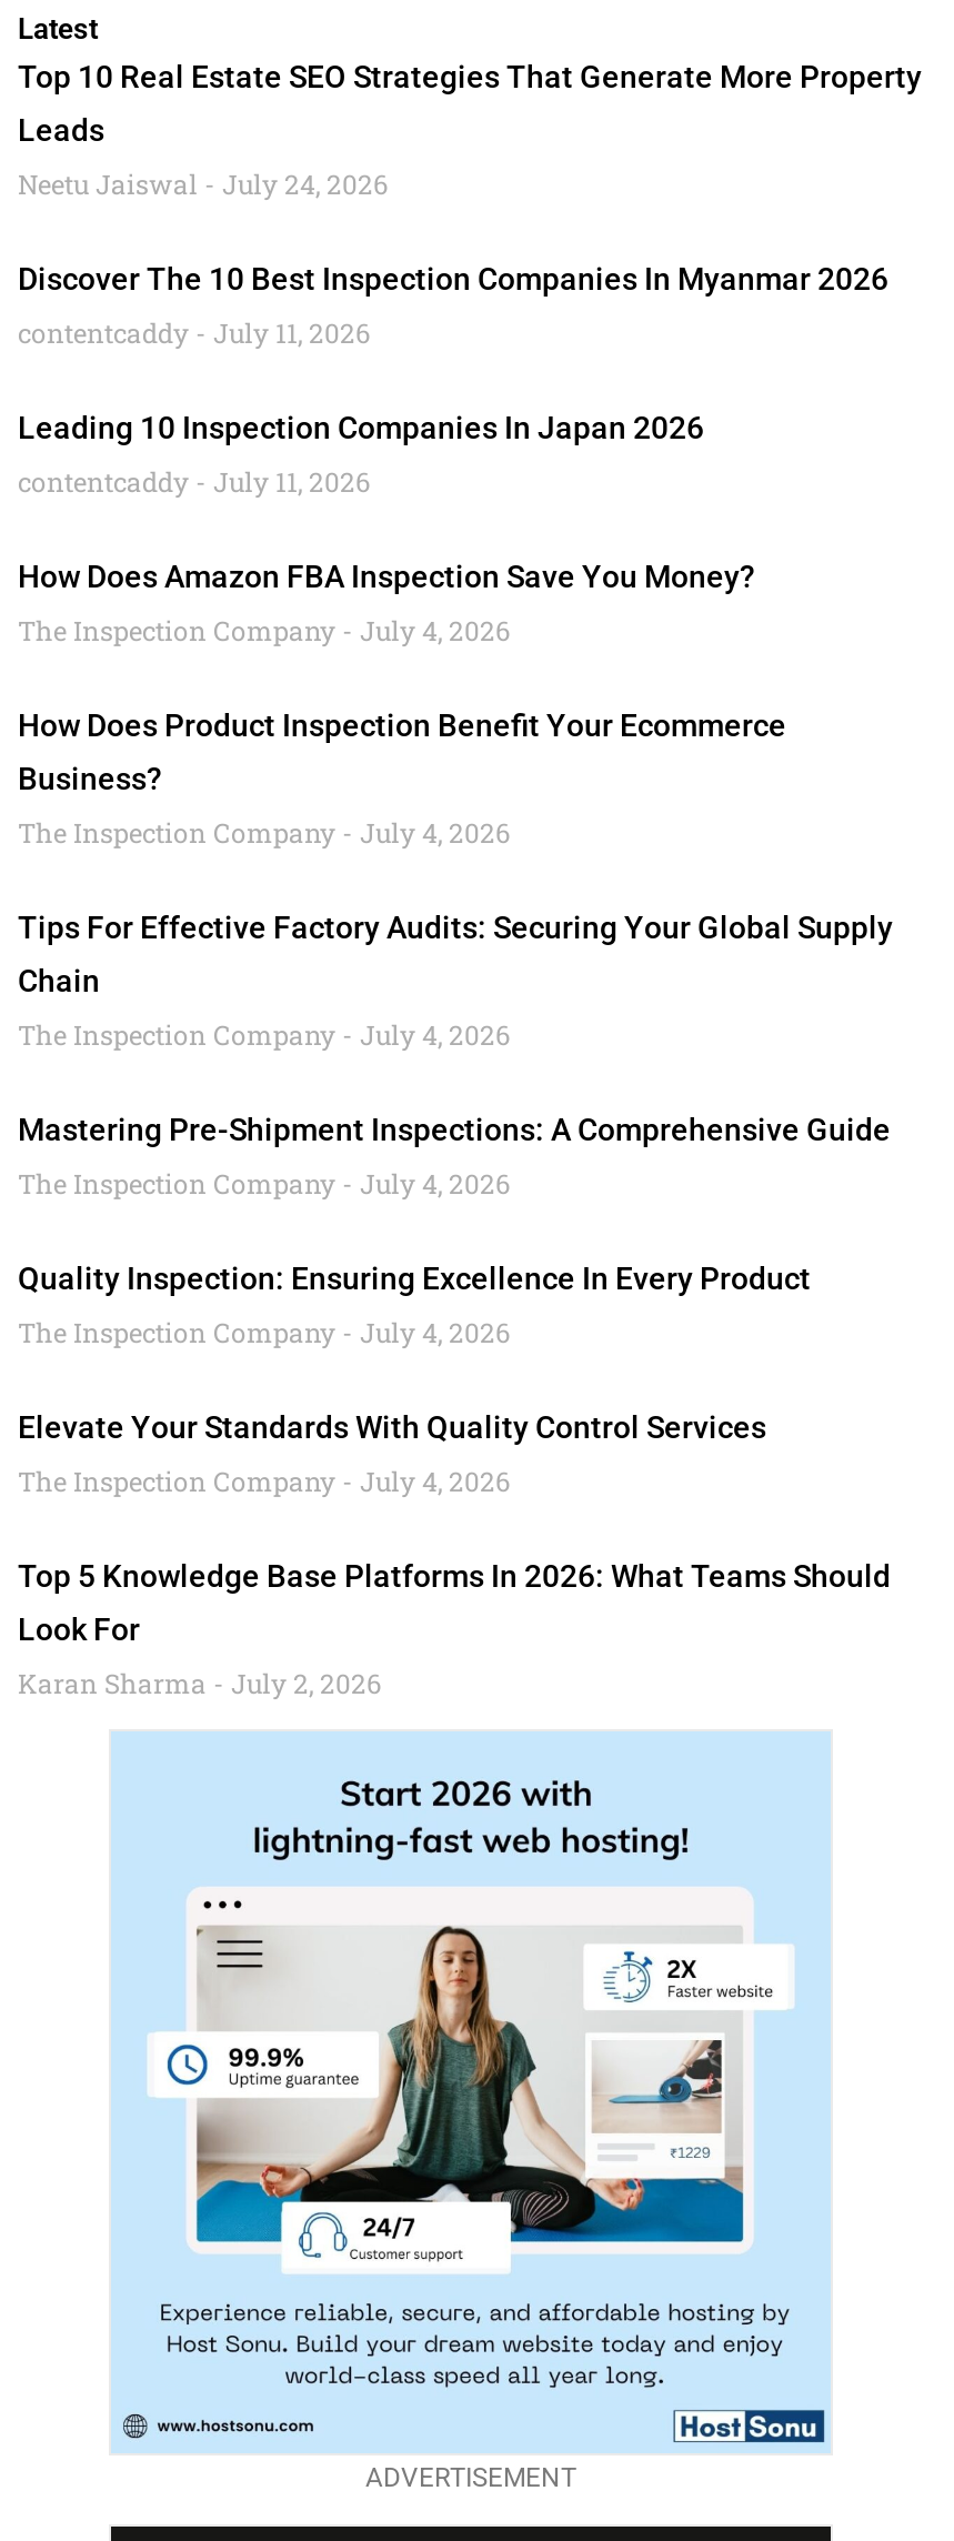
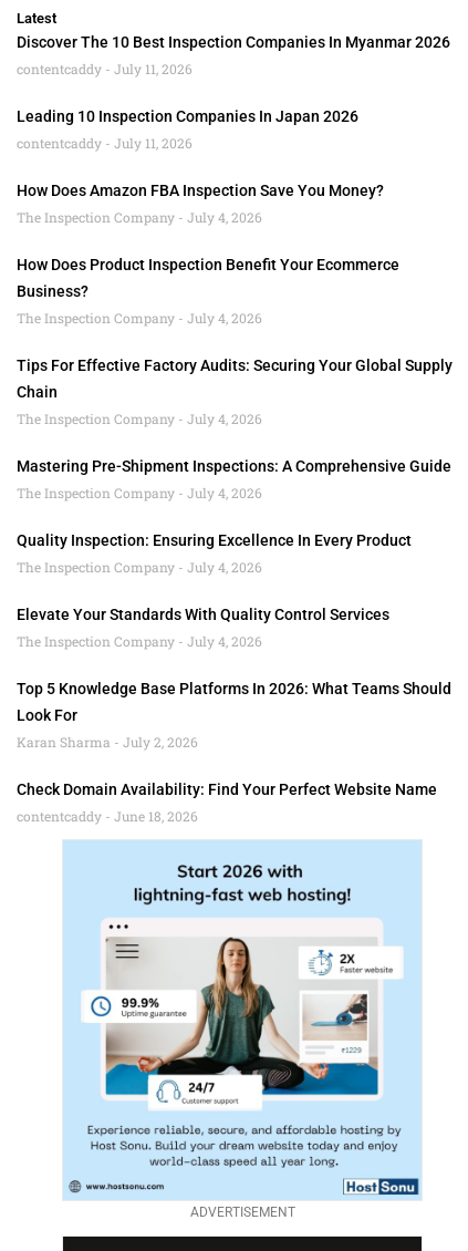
[18,59,922,201] Top 10 Real Estate SEO Strategies That Generate More Property | Leads | Neetu Jaiswal July 24, 2026 -> none
moved [18,261,893,1701] -> [17,33,453,751]: Discover The 10 Best Inspection Companies In Myanmar 2026 | contentcaddy July 11, 2026 | Leading 10 Inspection Companies In Japan 2026 | ... | Look For | Karan Sharma July 2, 2026
none -> [17,781,437,825] Check Domain Availability: Find Your Perfect Website Name | contentcaddy June 18, 2026

